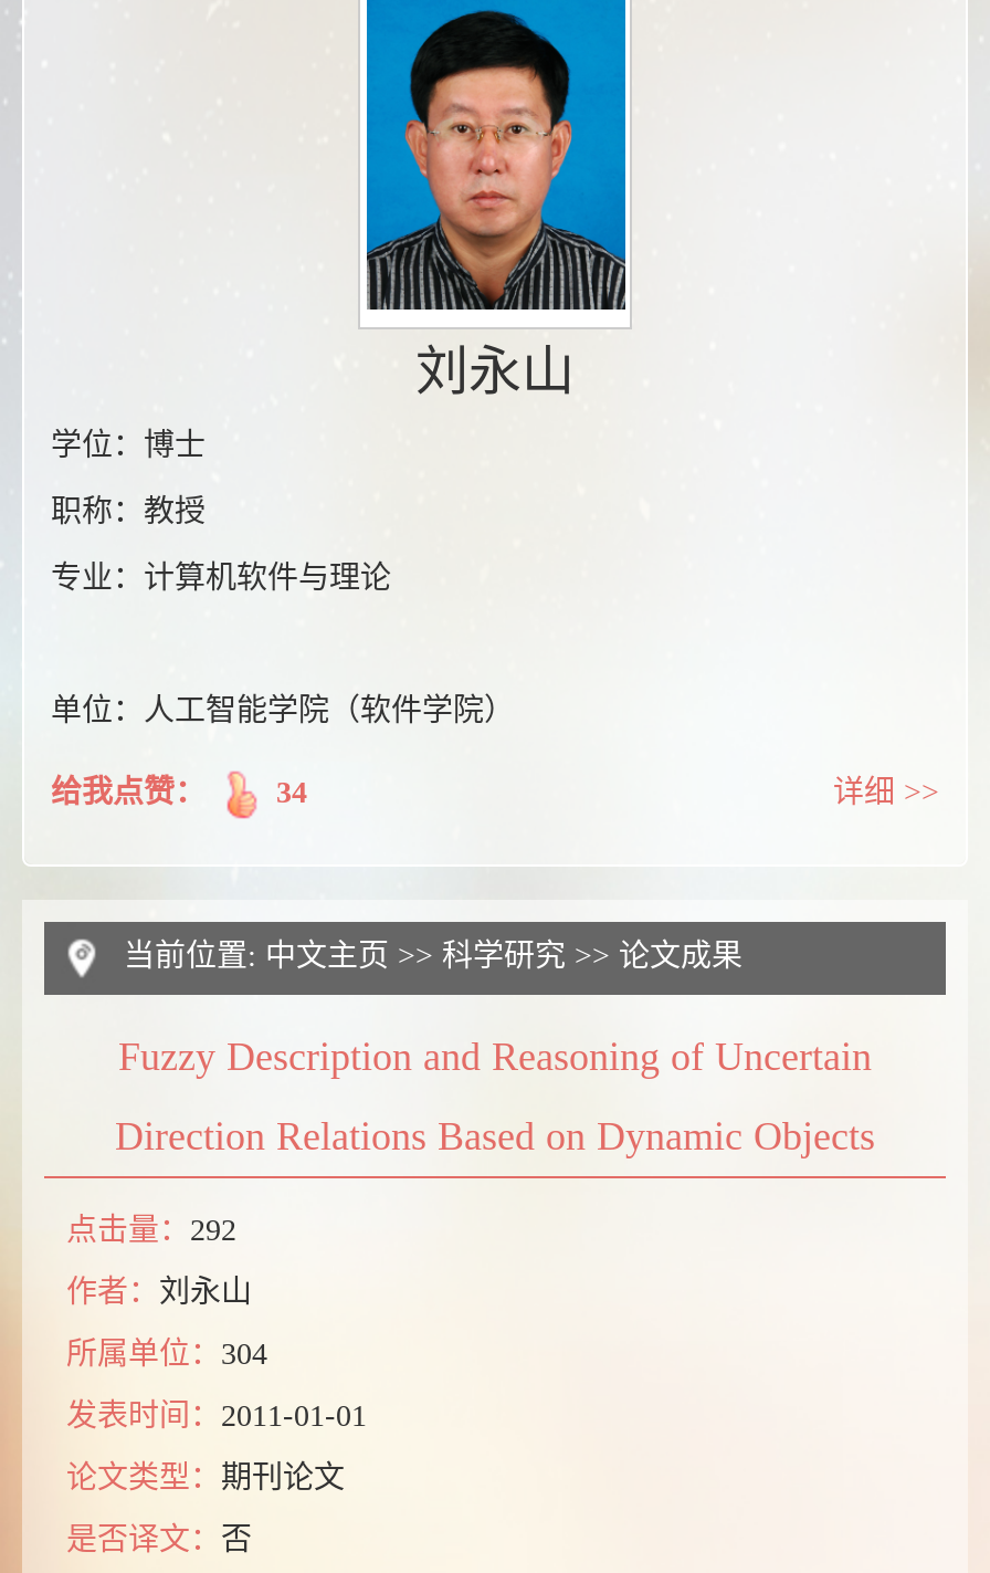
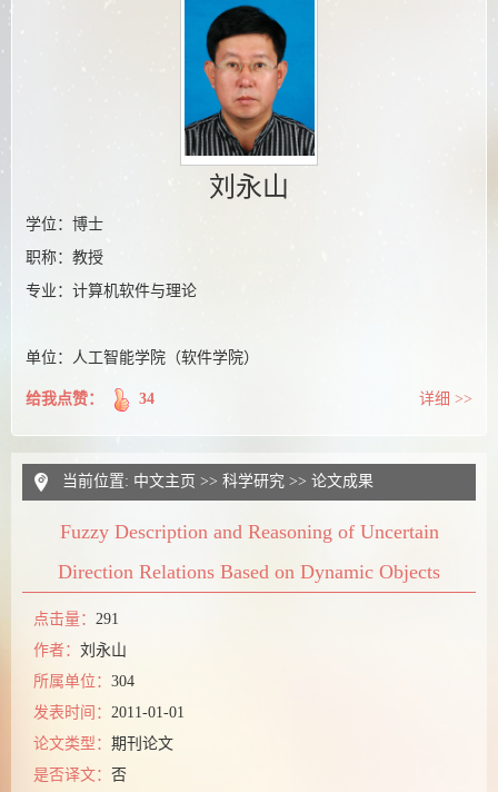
[66,1213,236,1246] 点击量：292 -> [33,610,119,627] 点击量：291

